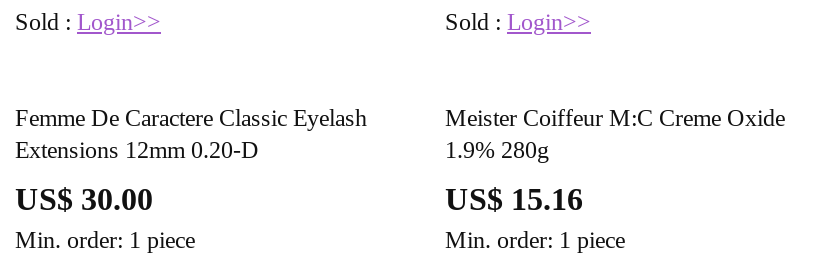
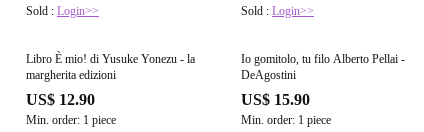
[15,103,367,163] Femme De Caractere Classic Eyelash | Extensions 12mm 0.20-D -> [26,51,195,81] Libro È mio! di Yusuke Yonezu - la | margherita edizioni
[445,103,785,163] Meister Coiffeur M:C Creme Oxide | 1.9% 280g -> [241,51,405,81] Io gomitolo, tu filo Alberto Pellai - | DeAgostini
[15,181,153,215] US$ 30.00 -> [26,90,95,107] US$ 12.90
[445,181,583,215] US$ 15.16 -> [241,90,310,107] US$ 15.90

